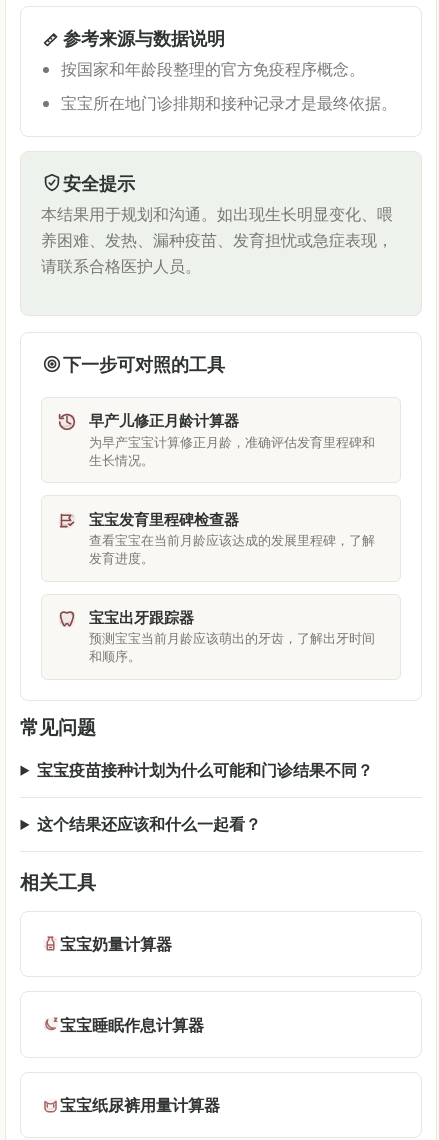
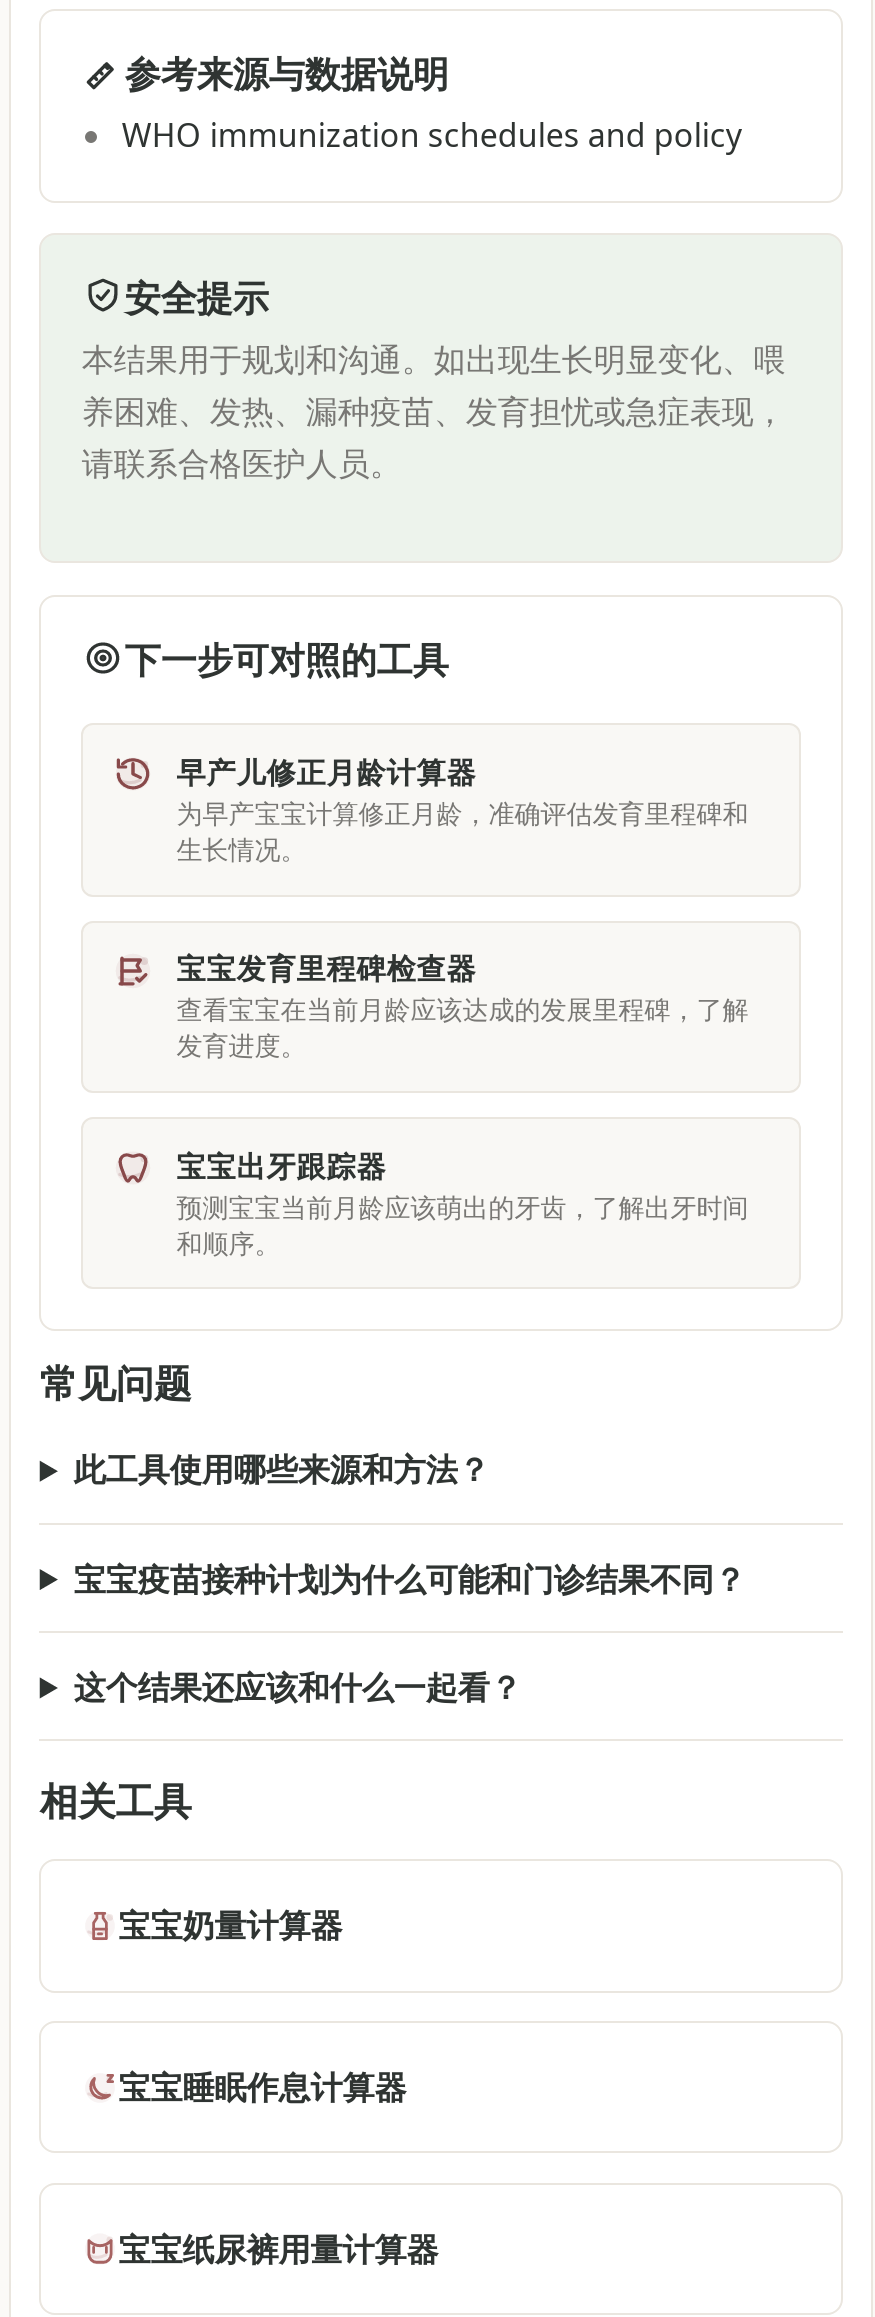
[61,58,397,114] 按国家和年龄段整理的官方免疫程序概念。 | 宝宝所在地门诊排期和接种记录才是最终依据。 -> [122,113,742,157] WHO immunization schedules and policy
moved [20,171,393,740] -> [40,272,786,1410]: 安全提示 | 本结果用于规划和沟通。如出现生长明显变化、喂 | 养困难、发热、漏种疫苗、发育担忧或急症表现， | ... | 和顺序。 | 常见问题
none -> [74,1447,490,1491] 此工具使用哪些来源和方法？

